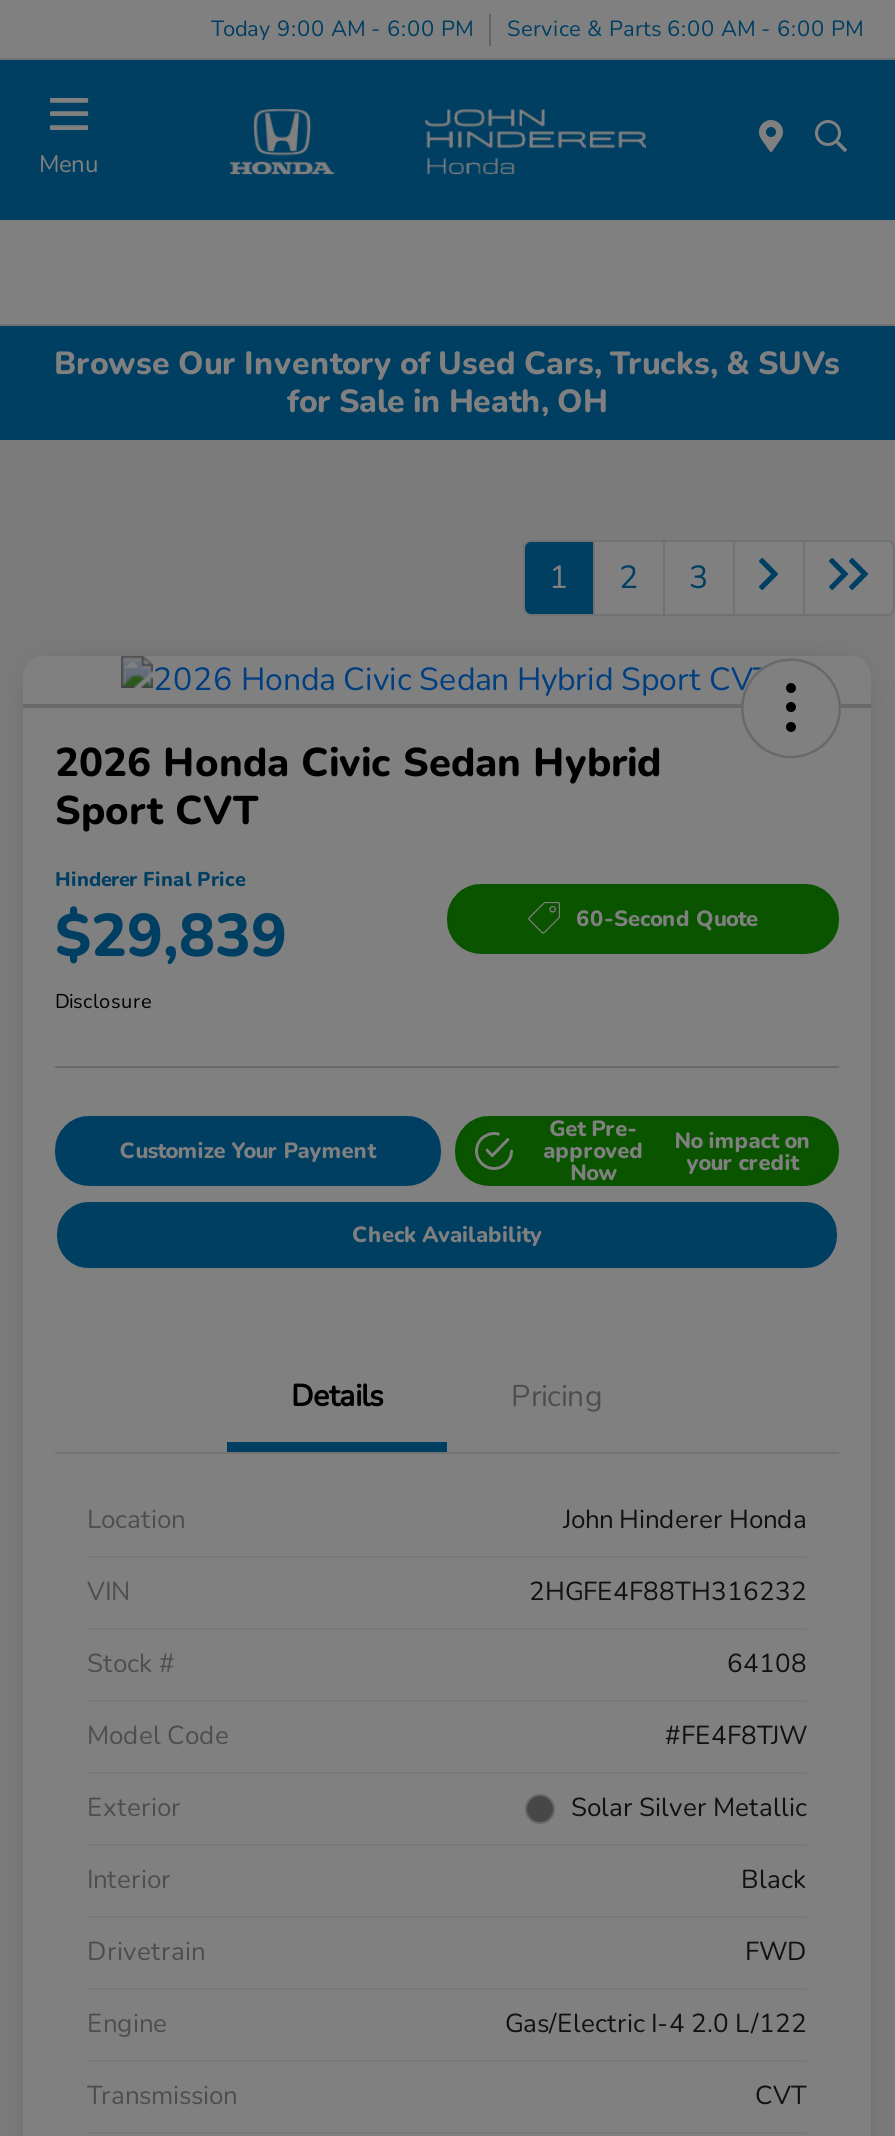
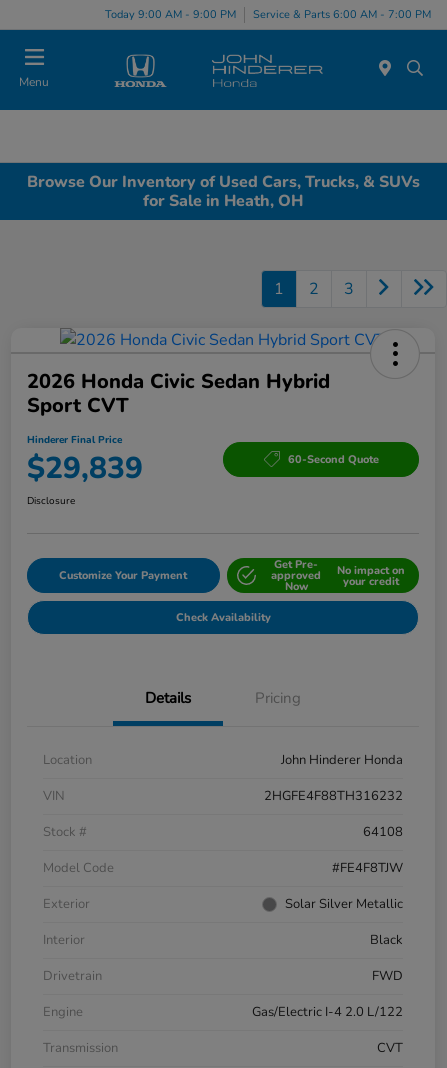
[211,13,473,43] Today 9:00 AM - 6:00 PM -> [105,6,236,21] Today 9:00 AM - 9:00 PM
[507,13,863,43] Service & Parts 6:00 AM - 6:00 PM -> [253,6,431,21] Service & Parts 6:00 AM - 7:00 PM

